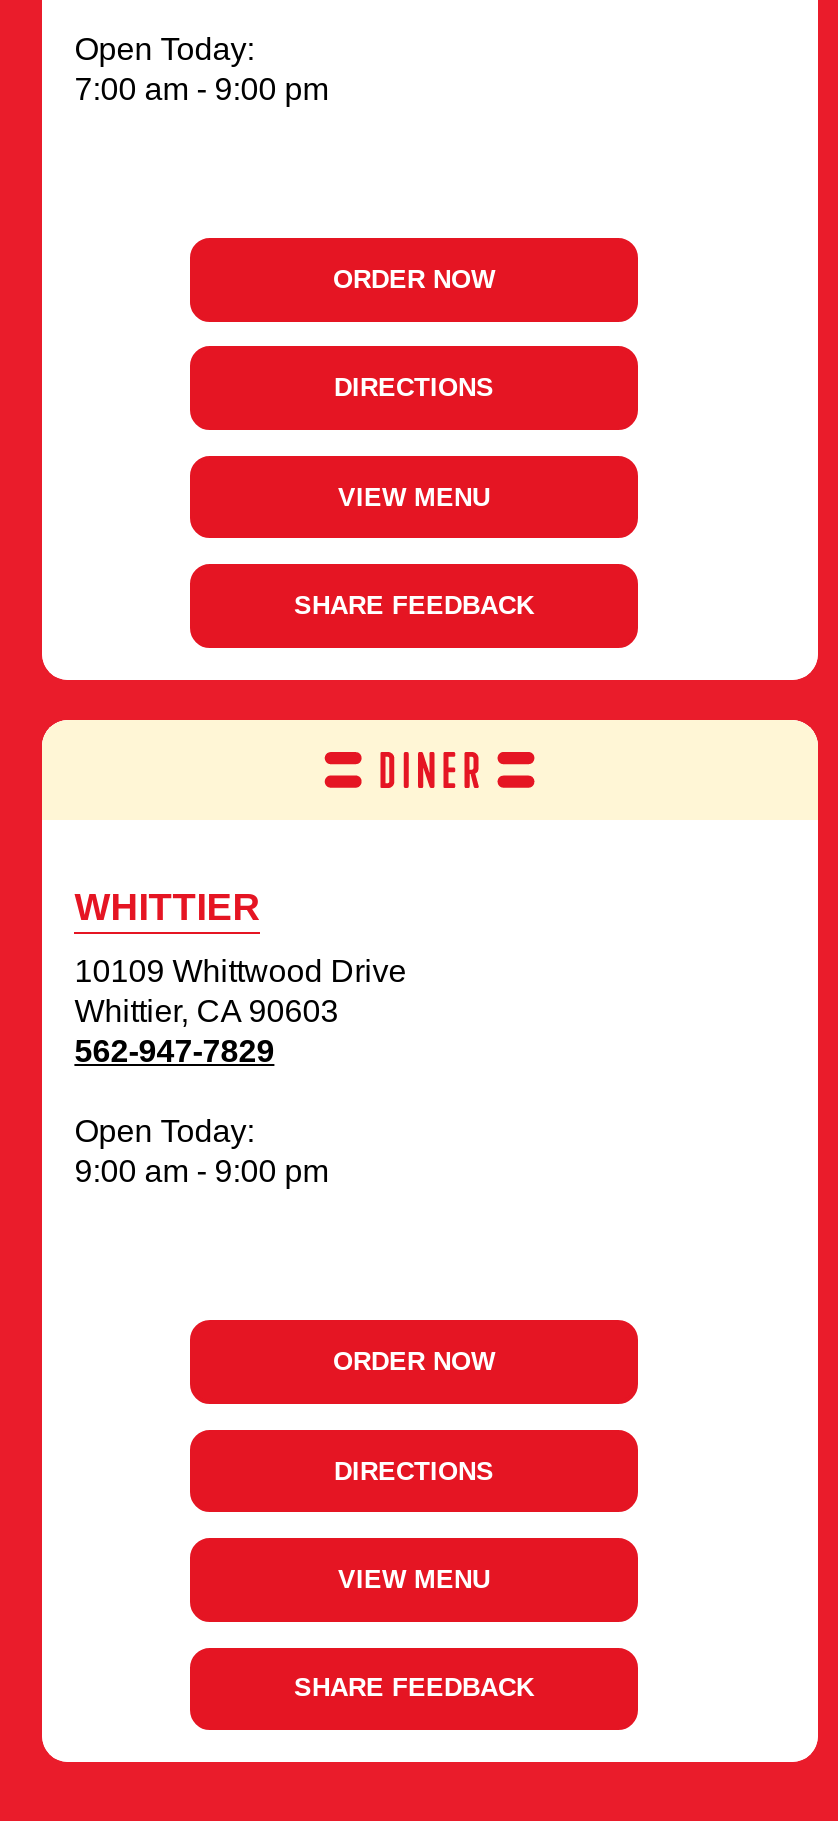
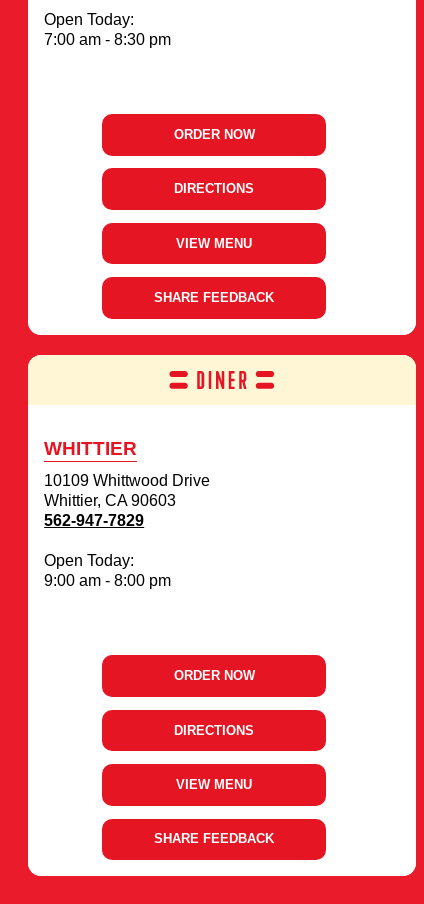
[74,72,328,106] 7:00 am - 9:00 pm -> [44,31,171,48] 7:00 am - 8:30 pm
[74,1155,328,1189] 9:00 am - 9:00 pm -> [44,572,171,589] 9:00 am - 8:00 pm

